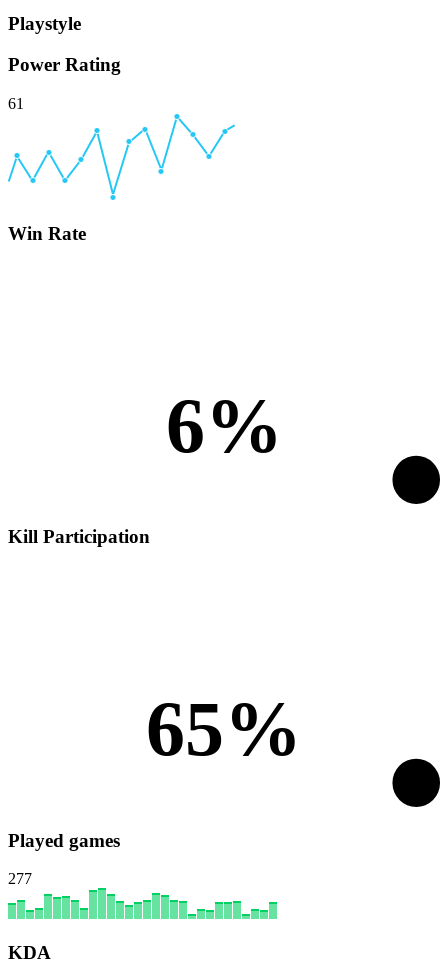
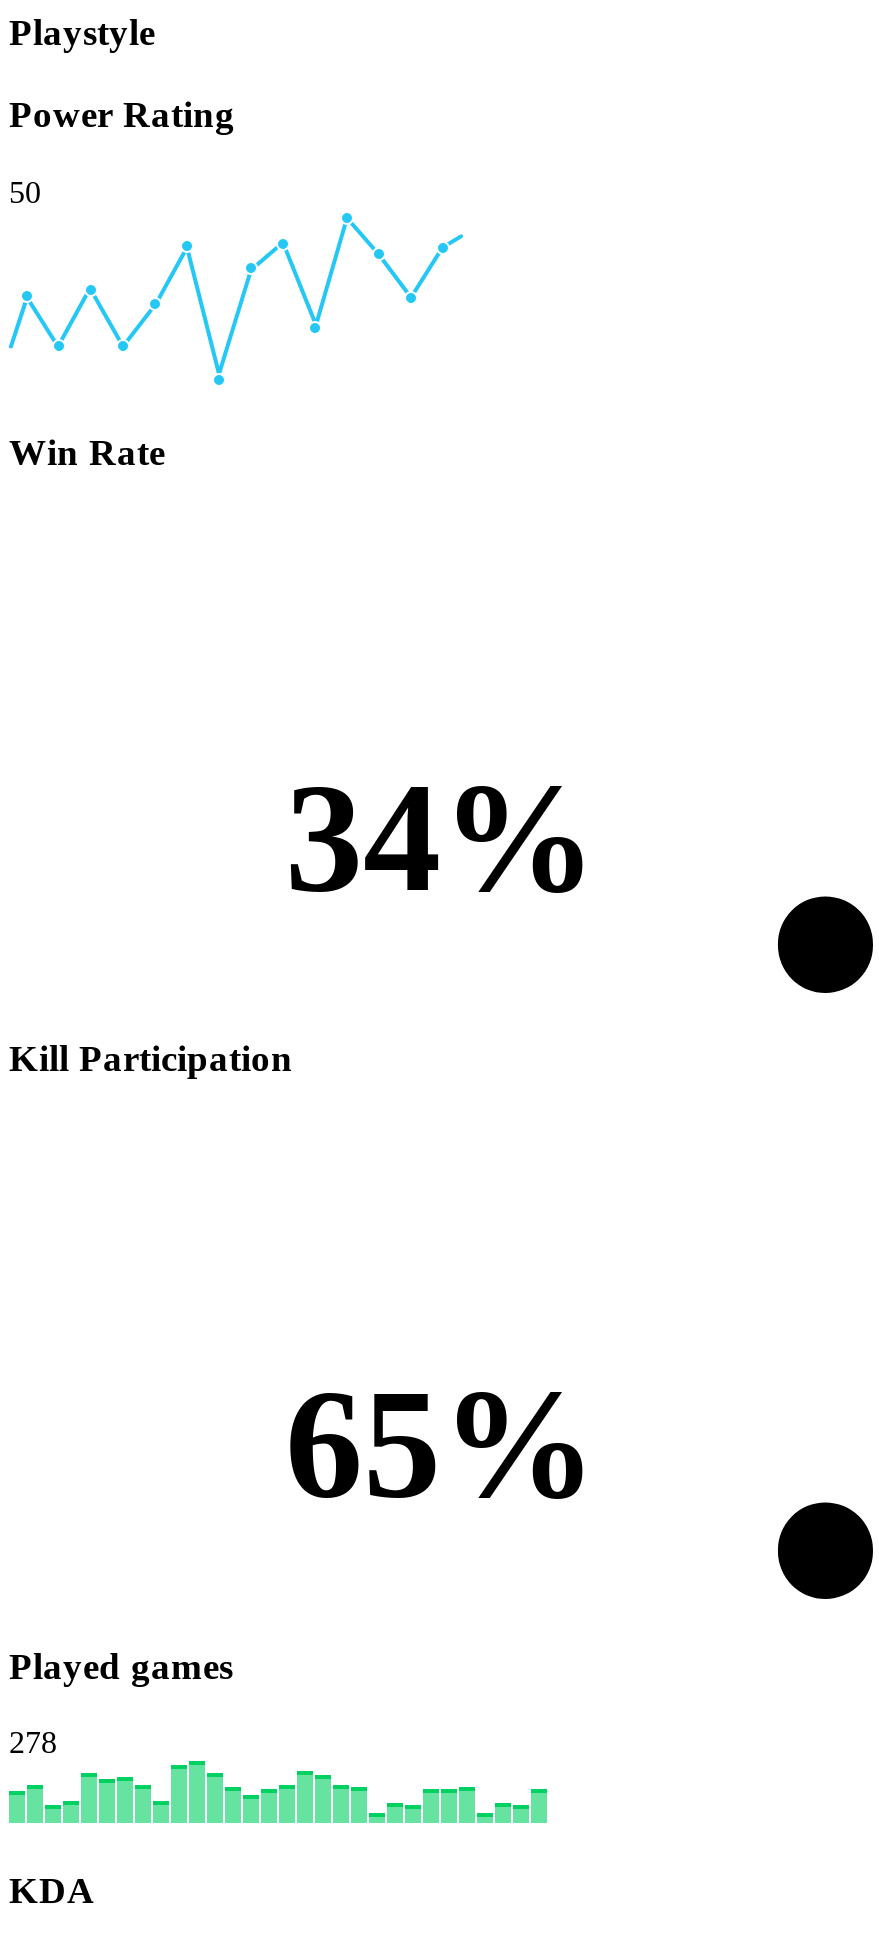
[8,94,24,111] 61 -> [9,174,41,208] 50
[165,383,282,469] 6% -> [285,750,597,923] 34%
[8,870,32,887] 277 -> [9,1726,57,1760] 278

